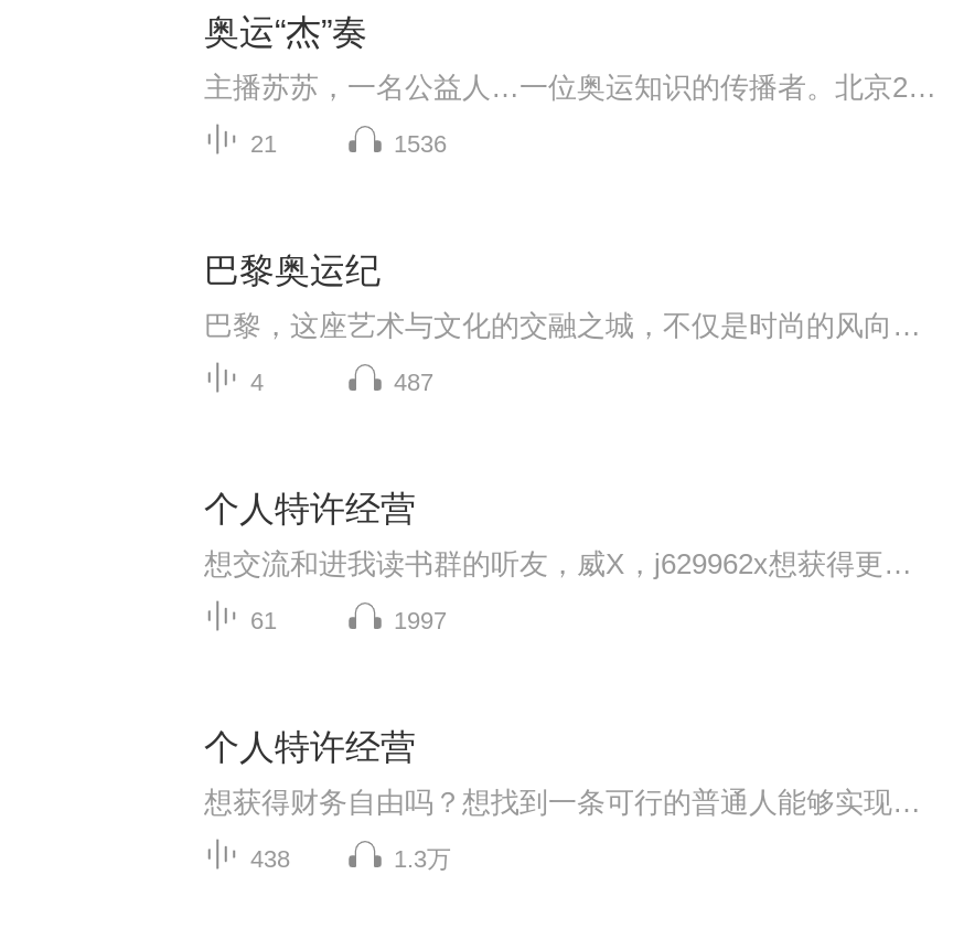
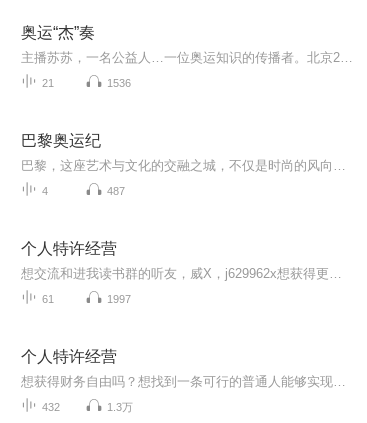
[250,845,290,871] 438 -> [42,401,60,413] 432

